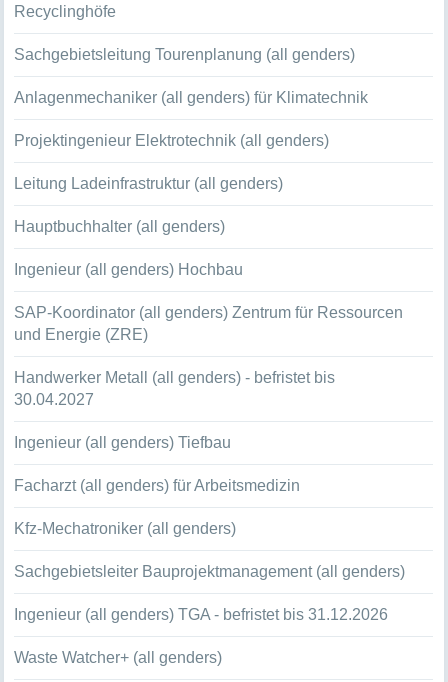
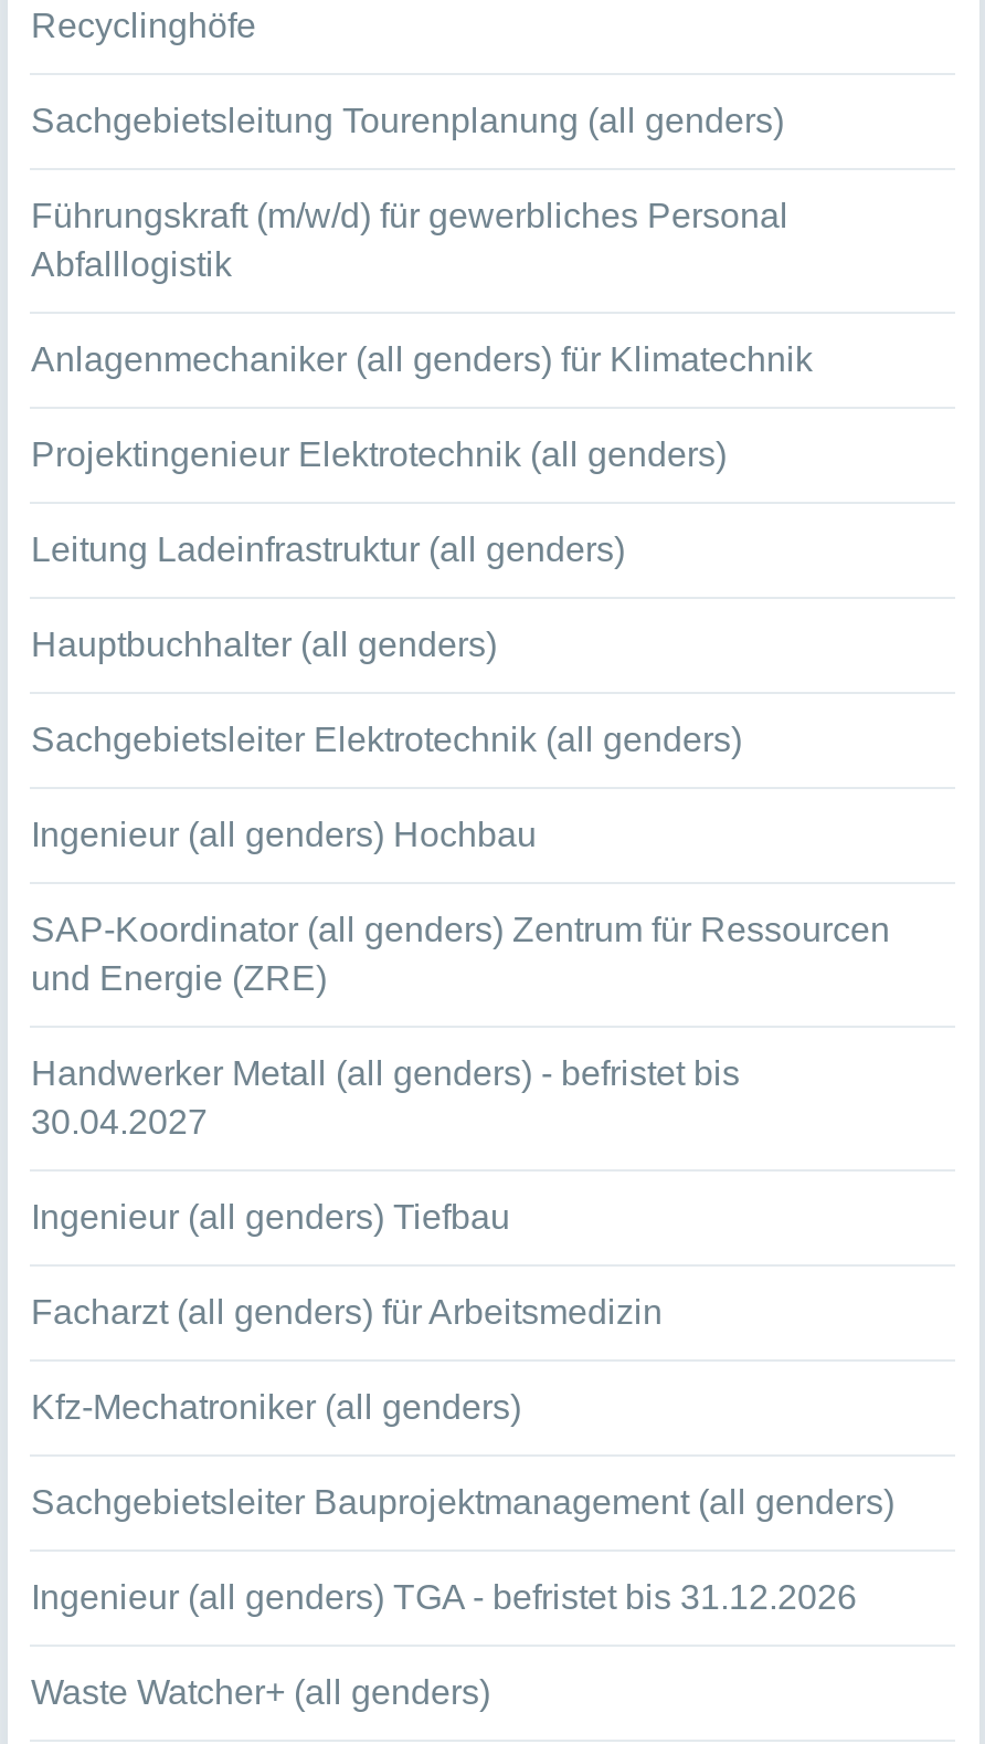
none -> [31,197,788,283] Führungskraft (m/w/d) für gewerbliches Personal | Abfalllogistik
none -> [31,721,742,758] Sachgebietsleiter Elektrotechnik (all genders)

